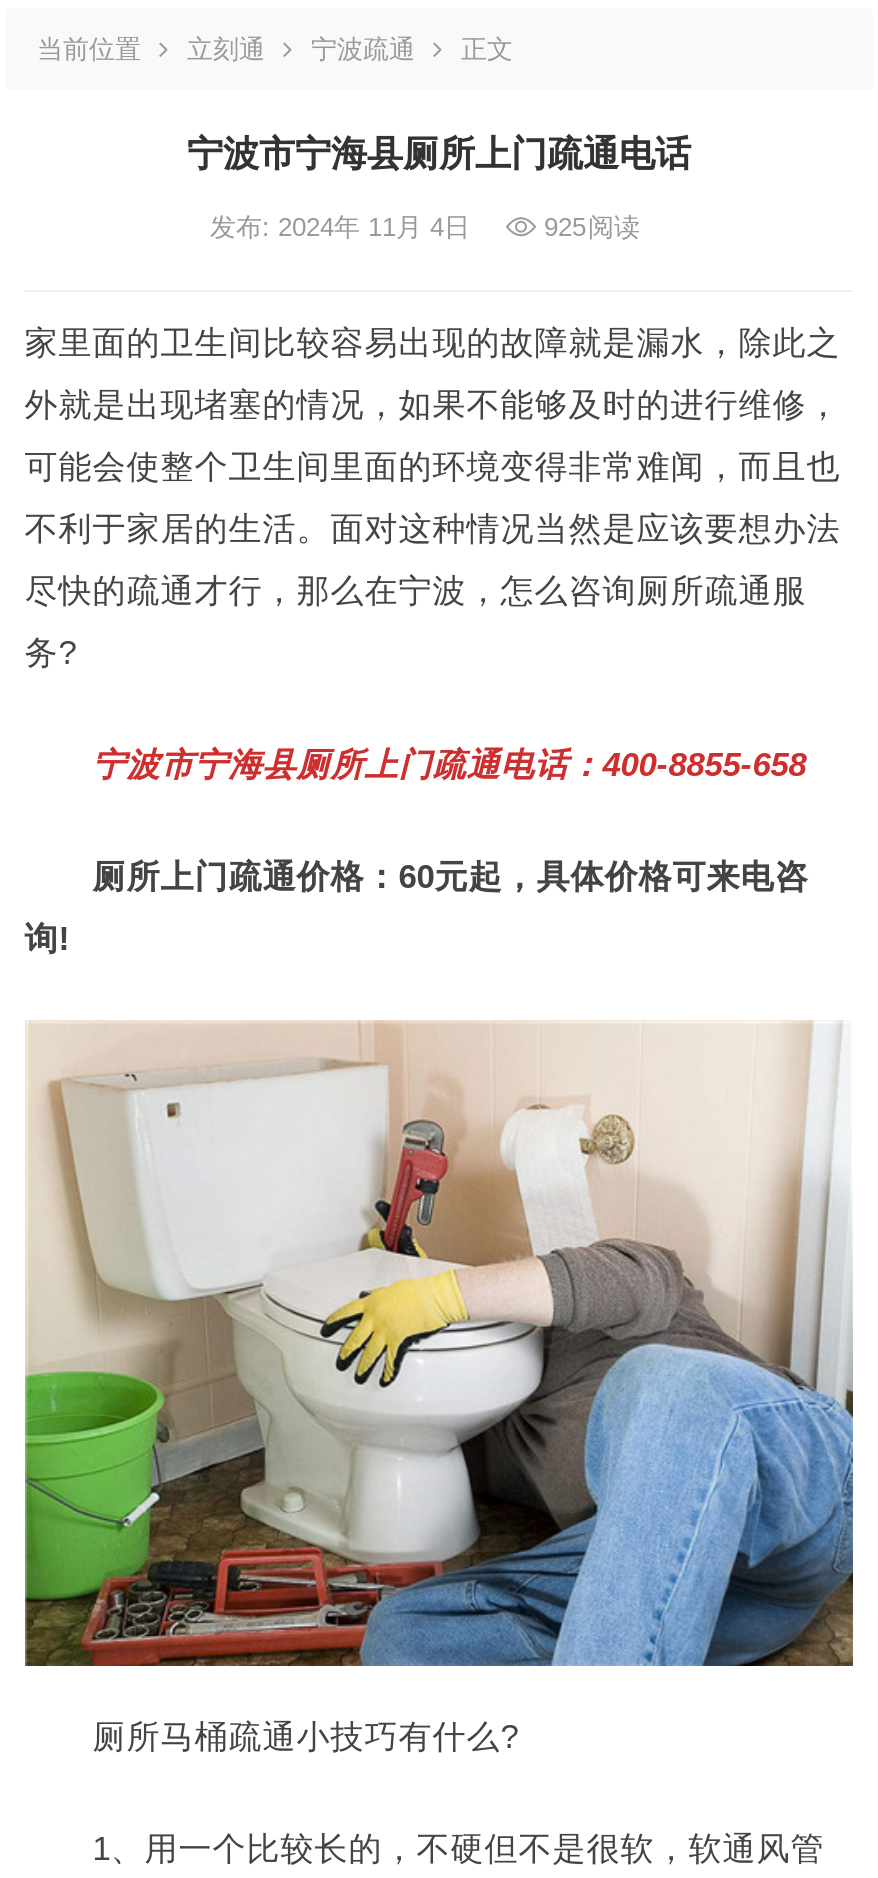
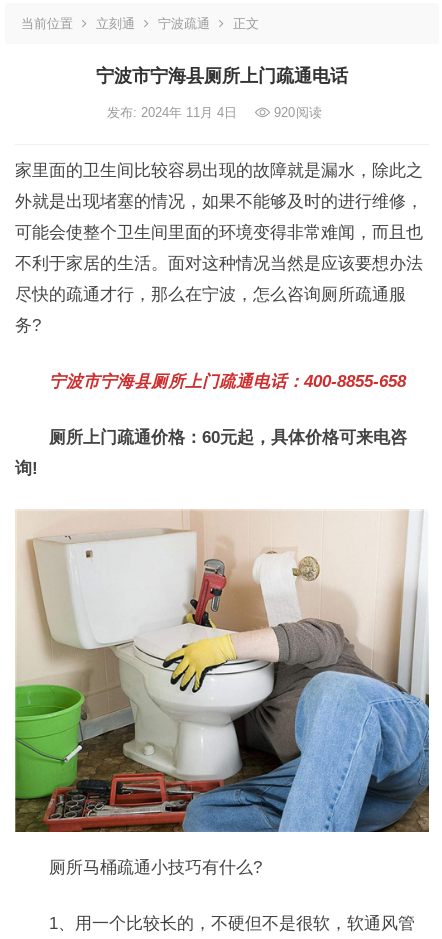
[210,212,640,242] 发布: 2024年 11月 4日 925阅读 -> [107,105,322,120] 发布: 2024年 11月 4日 920阅读

